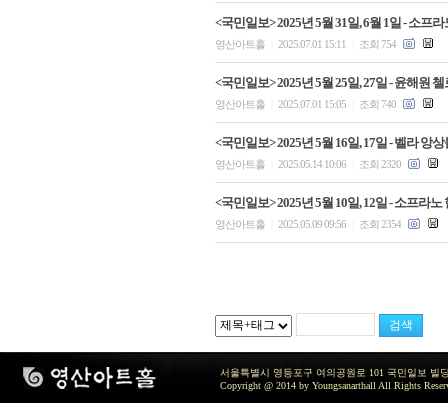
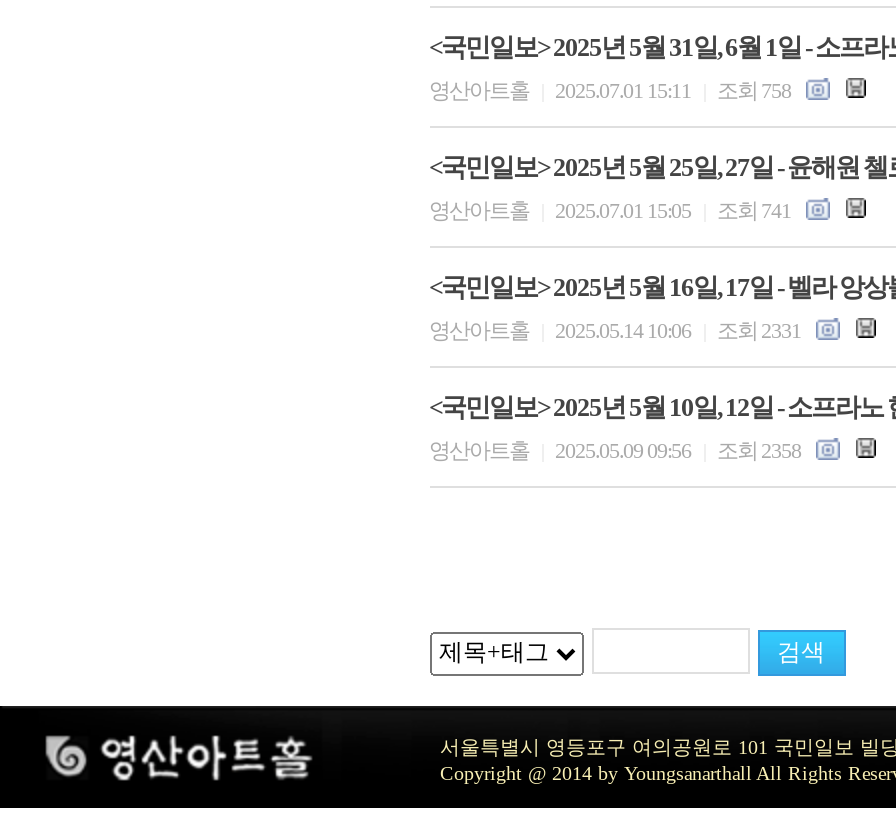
[214,38,397,50] 영산아트홀 2025.07.01 15:11 조회 754 -> [429,78,795,102] 영산아트홀 2025.07.01 15:11 조회 758
[214,98,397,110] 영산아트홀 2025.07.01 15:05 조회 740 -> [429,198,795,222] 영산아트홀 2025.07.01 15:05 조회 741
[214,158,402,170] 영산아트홀 2025.05.14 10:06 조회 2320 -> [429,318,805,342] 영산아트홀 2025.05.14 10:06 조회 2331
[214,218,402,230] 영산아트홀 2025.05.09 09:56 조회 2354 -> [429,438,805,462] 영산아트홀 2025.05.09 09:56 조회 2358

